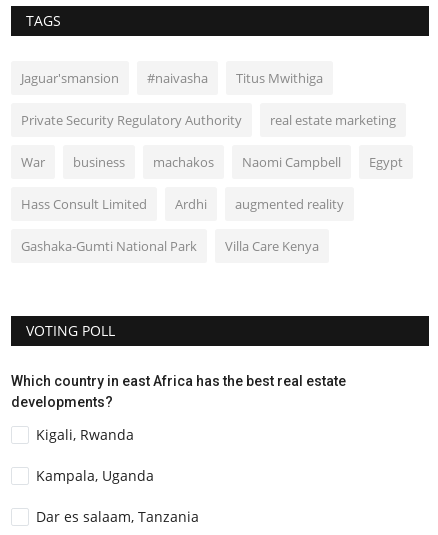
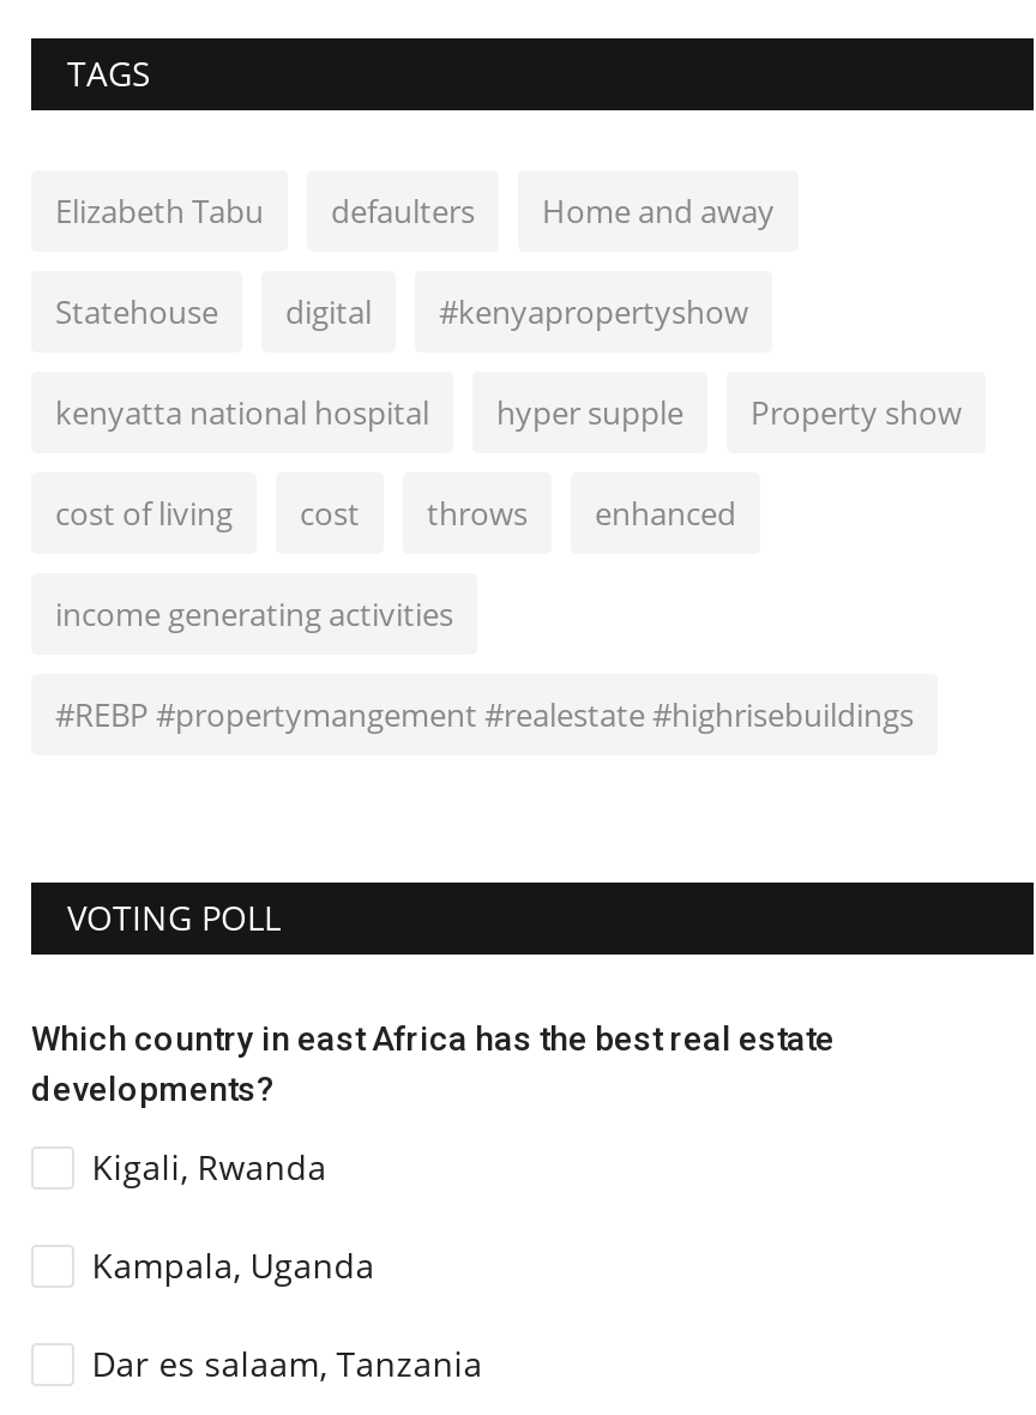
[21,69,403,255] Jaguar'smansion | #naivasha | Titus Mwithiga | Private Security Regulatory Authority | real estate marketing | War | business | machakos | Naomi Campbell | Egypt | Hass Consult Limited | Ardhi | augmented reality | Gashaka-Gumti National Park | Villa Care Kenya -> [55,189,962,736] Elizabeth Tabu | defaulters | Home and away | Statehouse | digital | #kenyapropertyshow | kenyatta national hospital | hyper supple | Property show | cost of living | cost | throws | enhanced | income generating activities | #REBP #propertymangement #realestate #highrisebuildings

